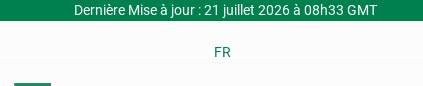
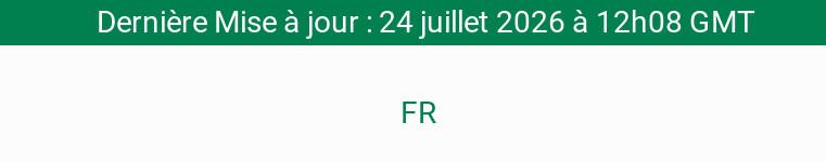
[70,2,376,18] Dernière Mise à jour : 21 juillet 2026 à 08h33 GMT -> [90,4,754,39] Dernière Mise à jour : 24 juillet 2026 à 12h08 GMT

